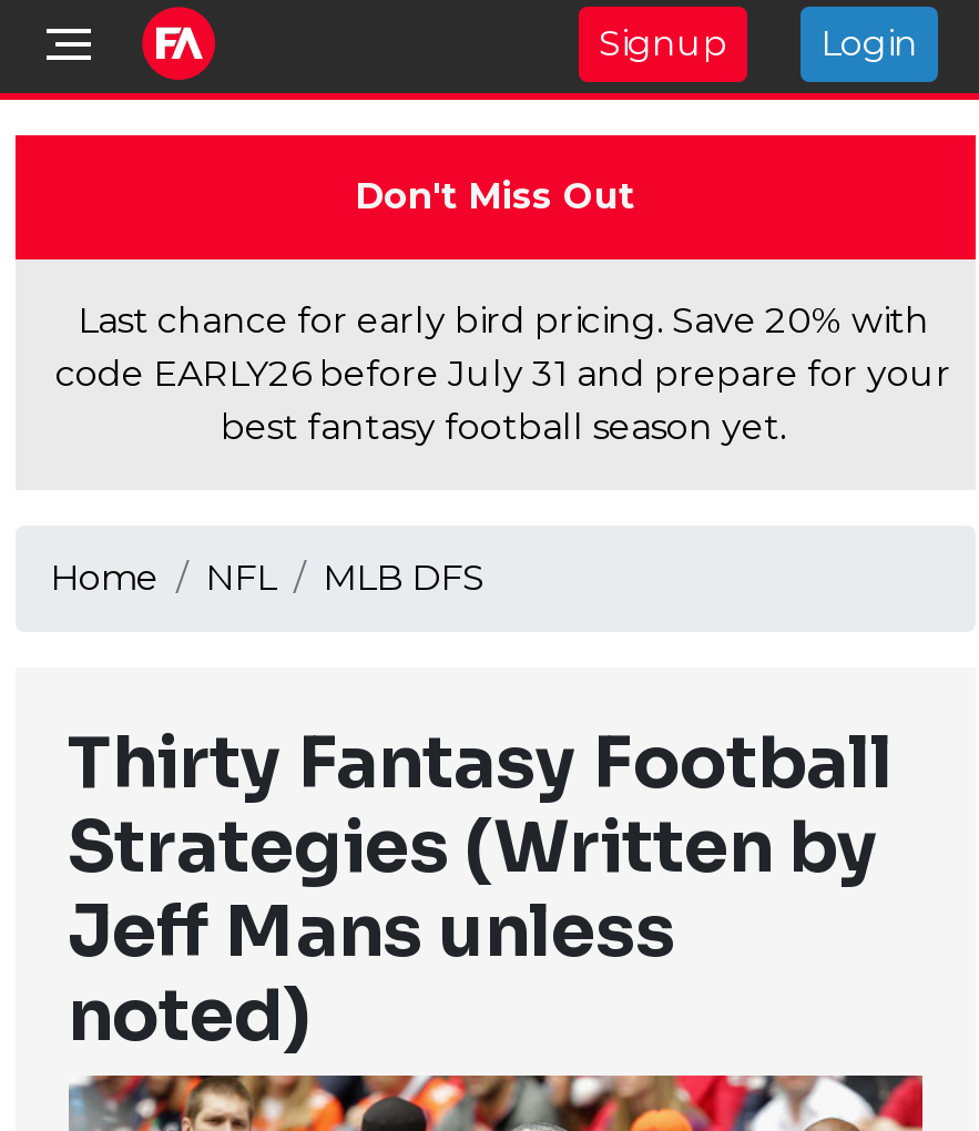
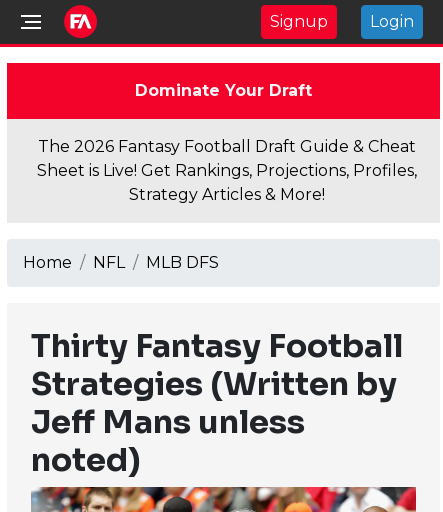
[355,175,634,217] Don't Miss Out -> [134,81,311,100] Dominate Your Draft
[55,299,951,448] Last chance for early bird pricing. Save 20% with | code EARLY26 before July 31 and prepare for your | best fantasy football season yet. -> [37,137,417,204] The 2026 Fantasy Football Draft Guide & Cheat | Sheet is Live! Get Rankings, Projections, Profiles, | Strategy Articles & More!

